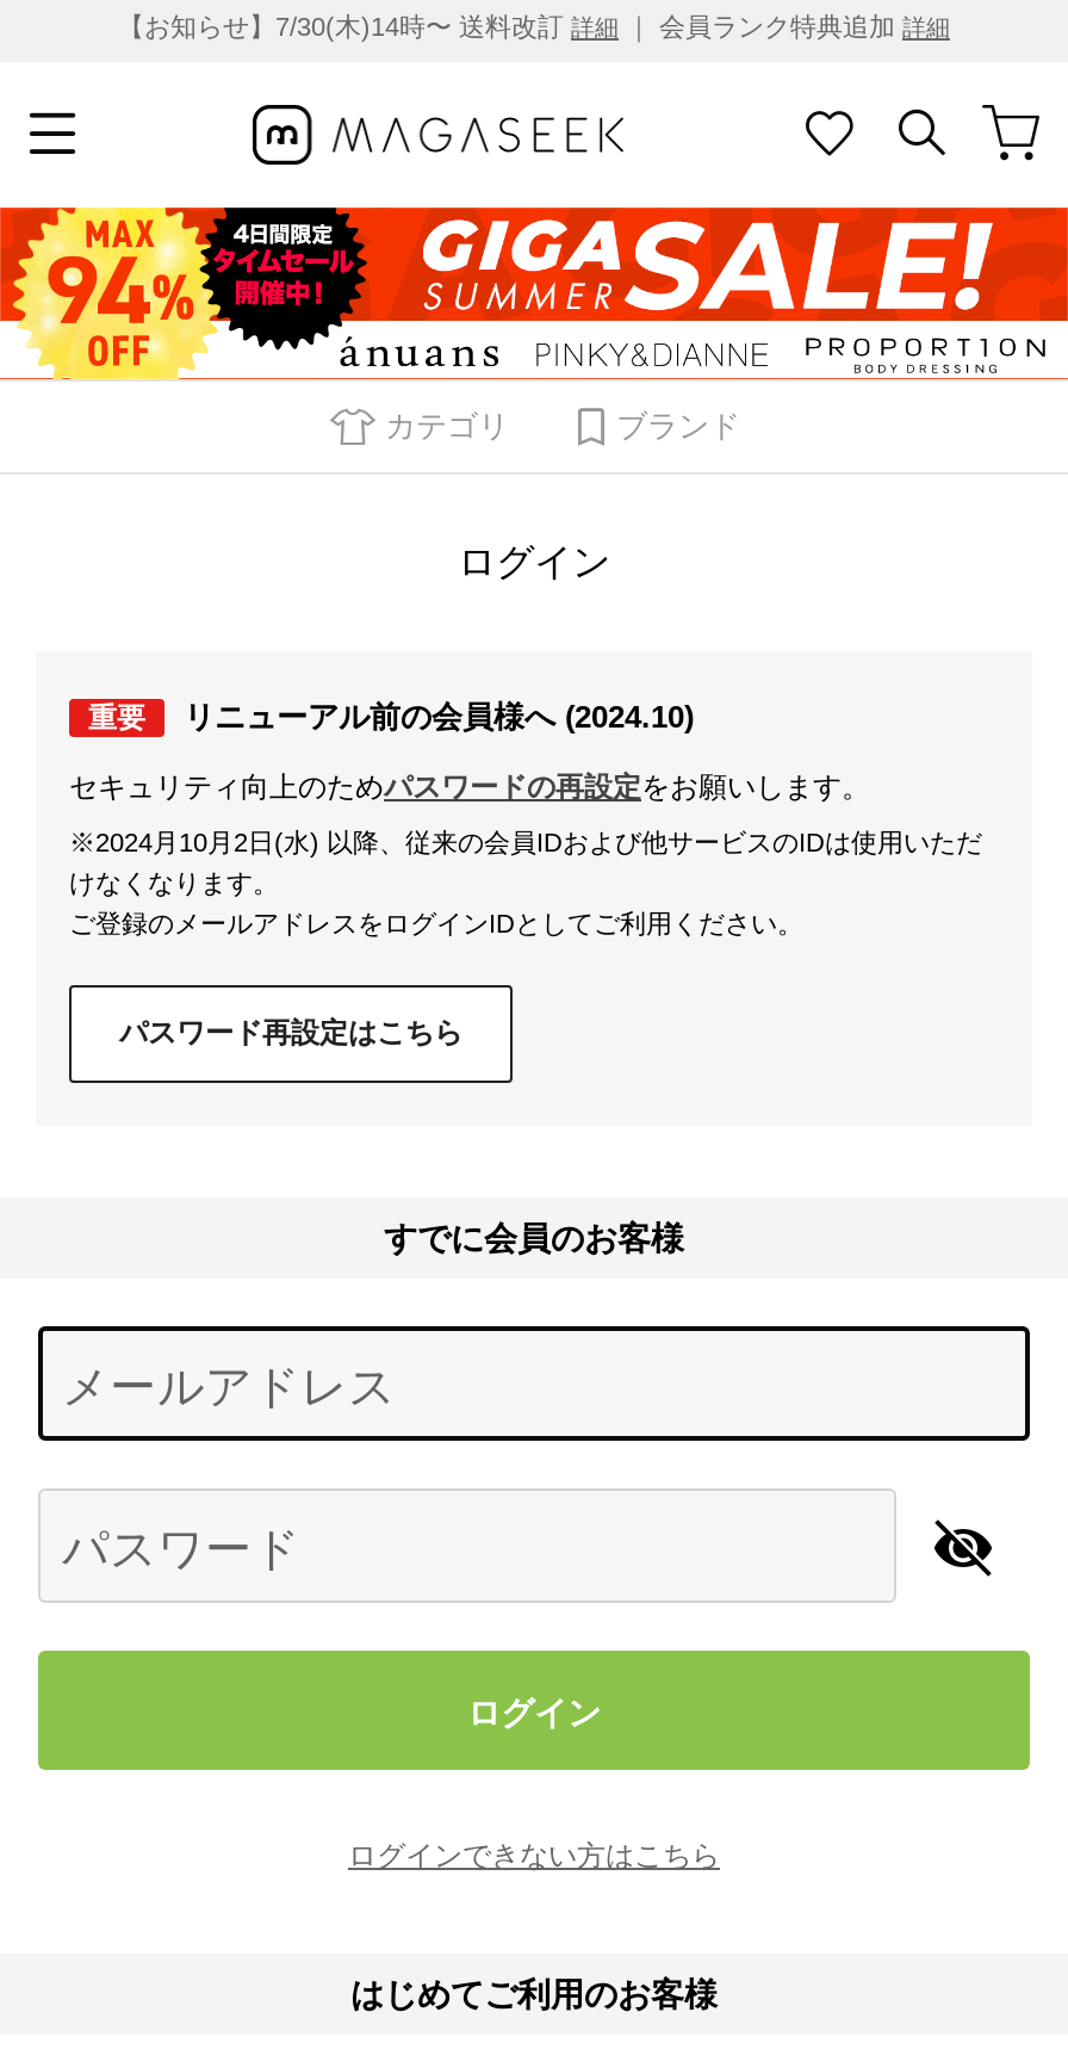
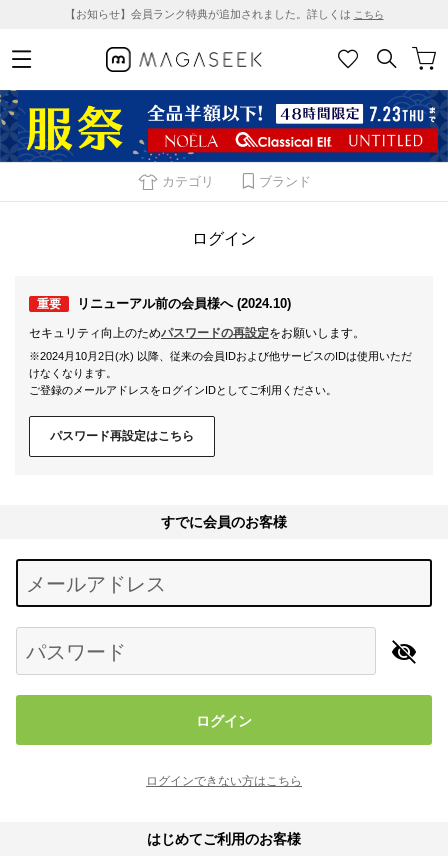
[118,12,950,41] 【お知らせ】7/30(木)14時〜 送料改訂詳細｜ 会員ランク特典追加詳細 -> [64,8,383,20] 【お知らせ】会員ランク特典が追加されました。詳しくはこちら
[7,205,1061,382] [image] -> [3,89,445,163] [image]

